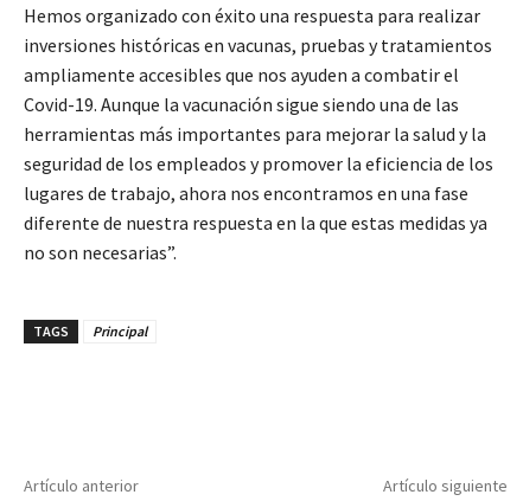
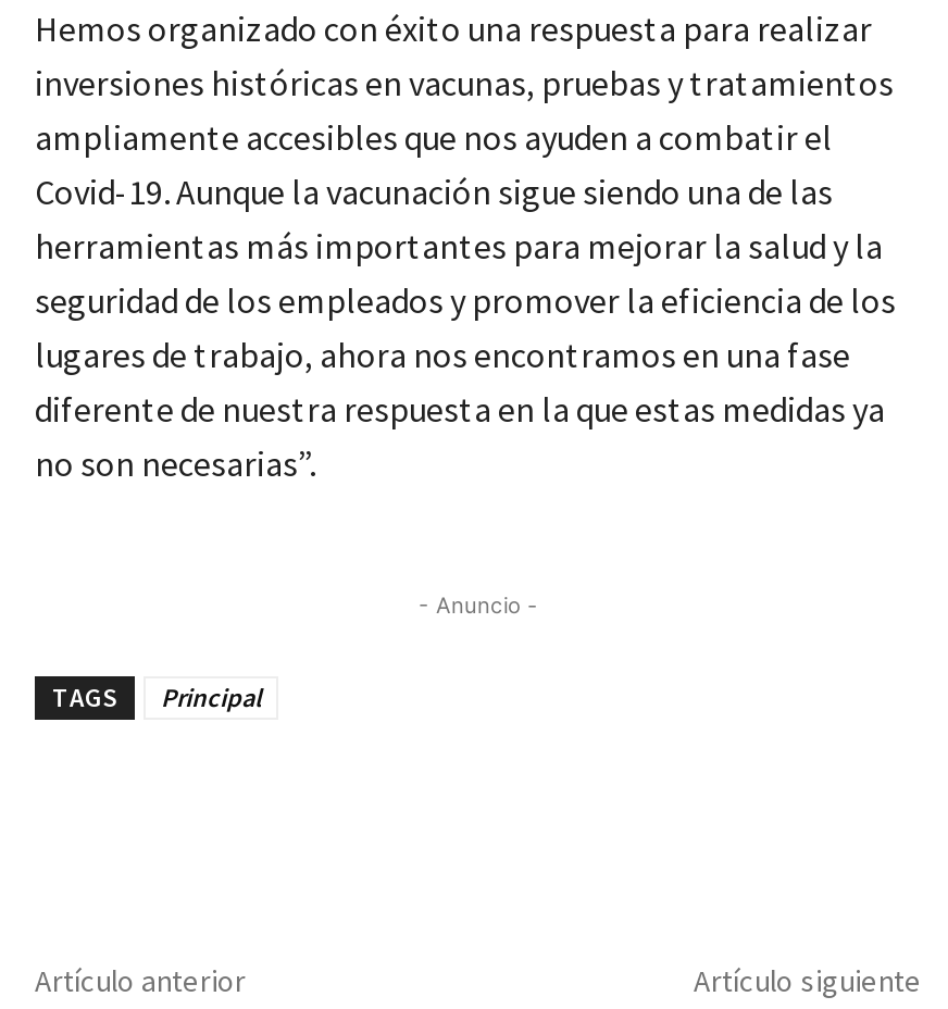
none -> [419,592,538,618] - Anuncio -

